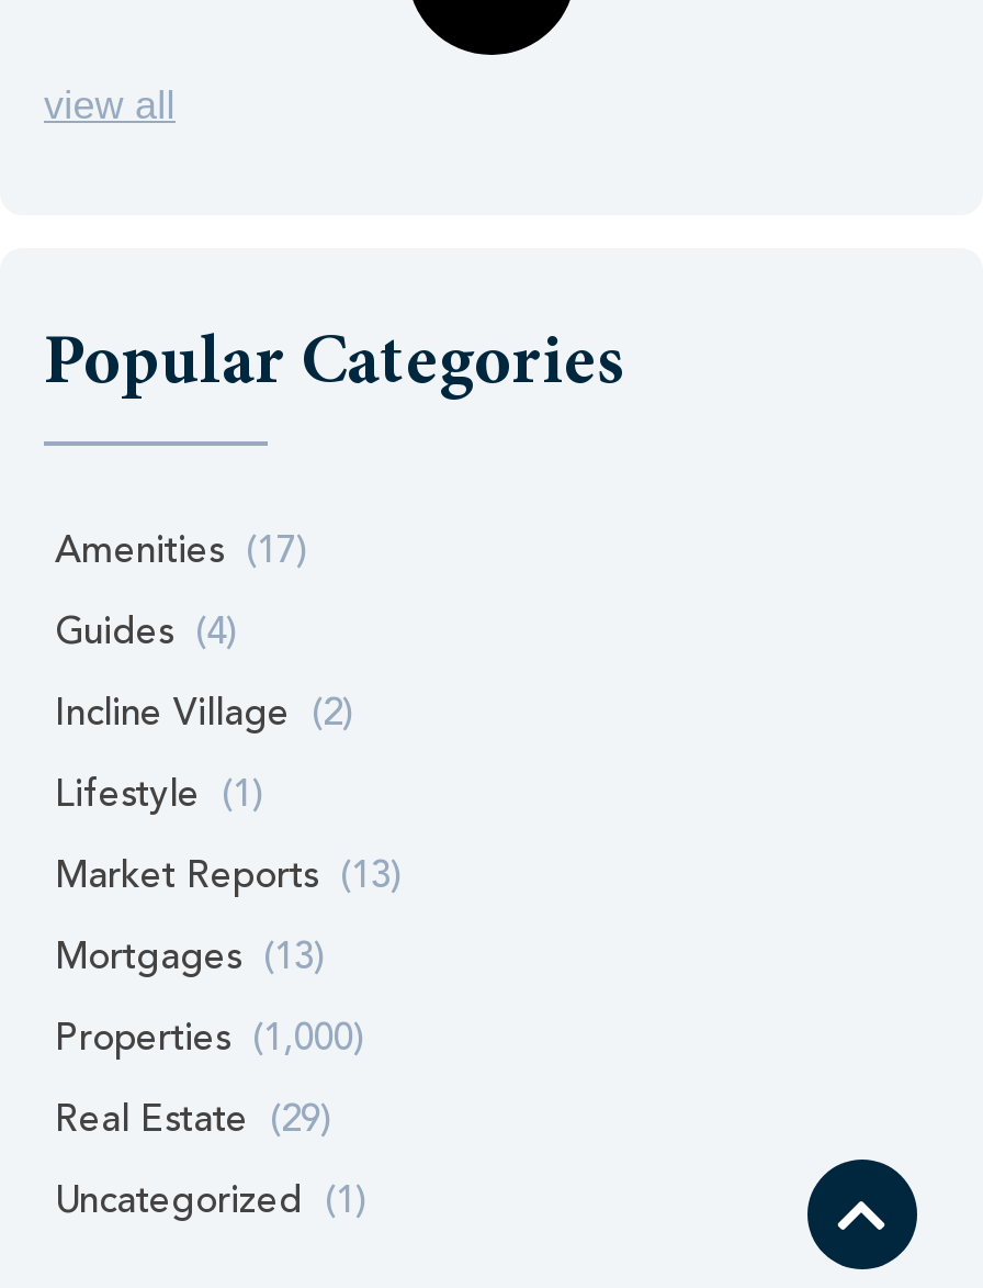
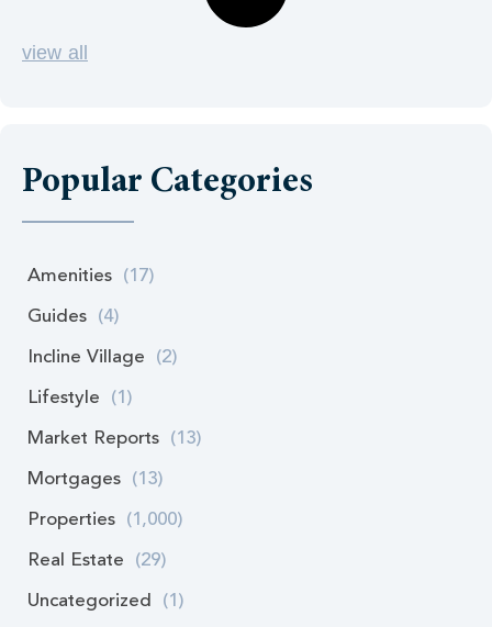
[805,1157,919,1272] [image] -> none

